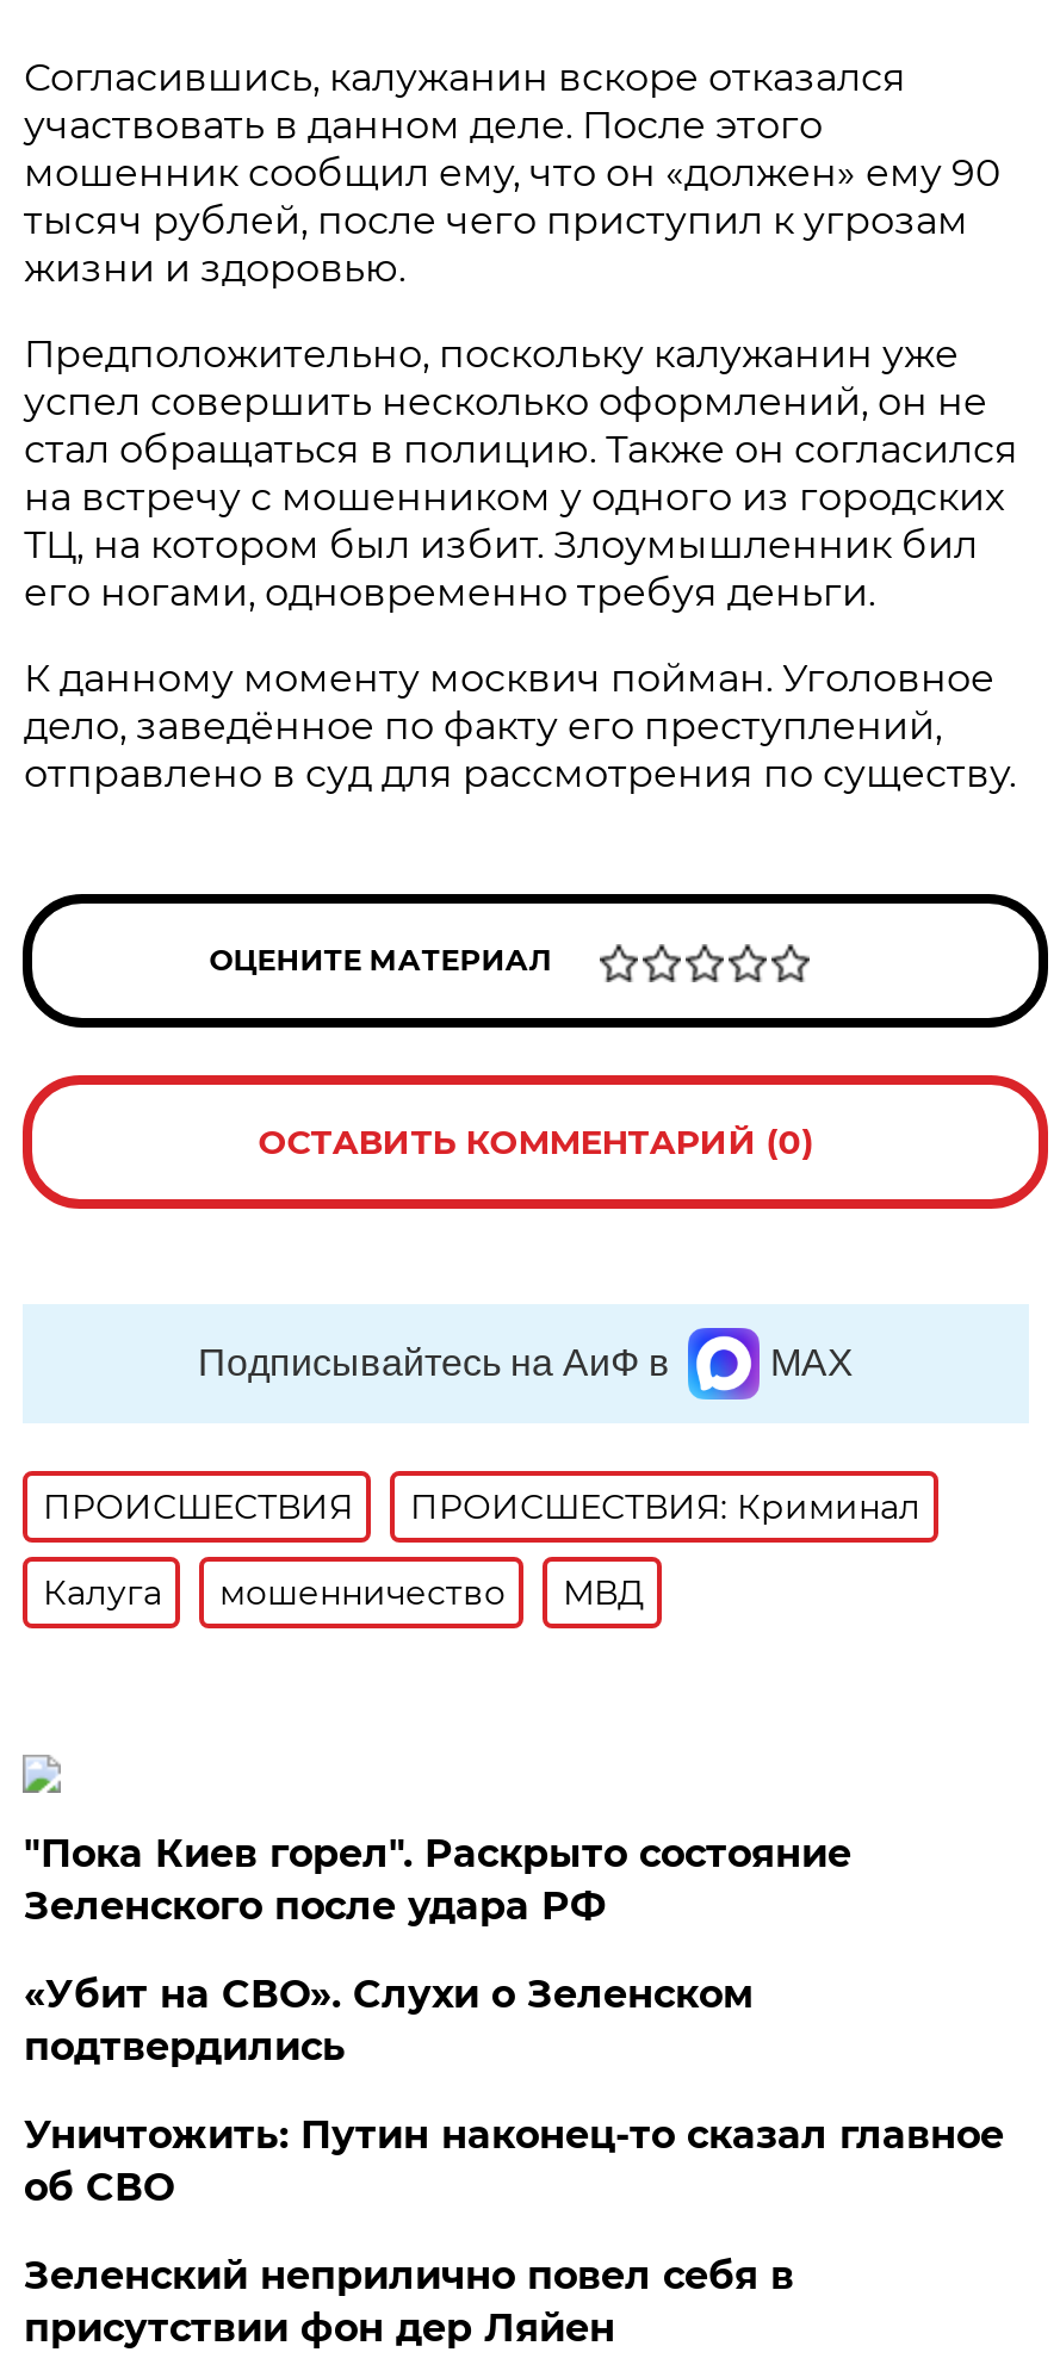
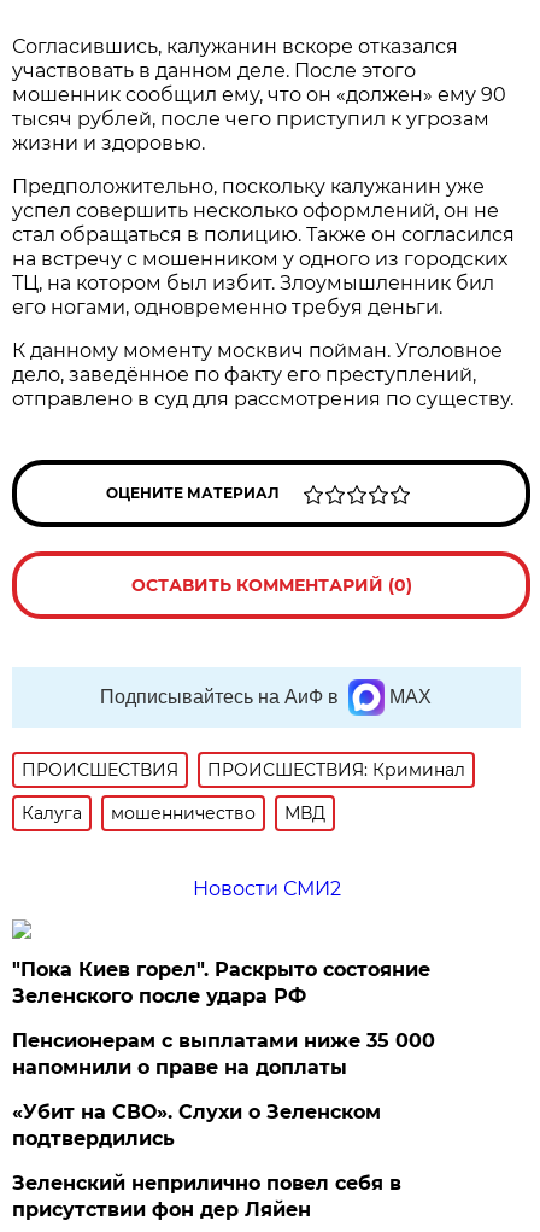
none -> [192,877,341,900] Новости СМИ2
none -> [13,1029,436,1079] Пенсионерам с выплатами ниже 35 000 | напомнили о праве на доплаты
moved [24,1972,753,2069] -> [13,1100,381,1150]: «Убит на СВО». Слухи о Зеленском | подтвердились
[24,2112,1004,2210] Уничтожить: Путин наконец-то сказал главное | об СВО -> none

